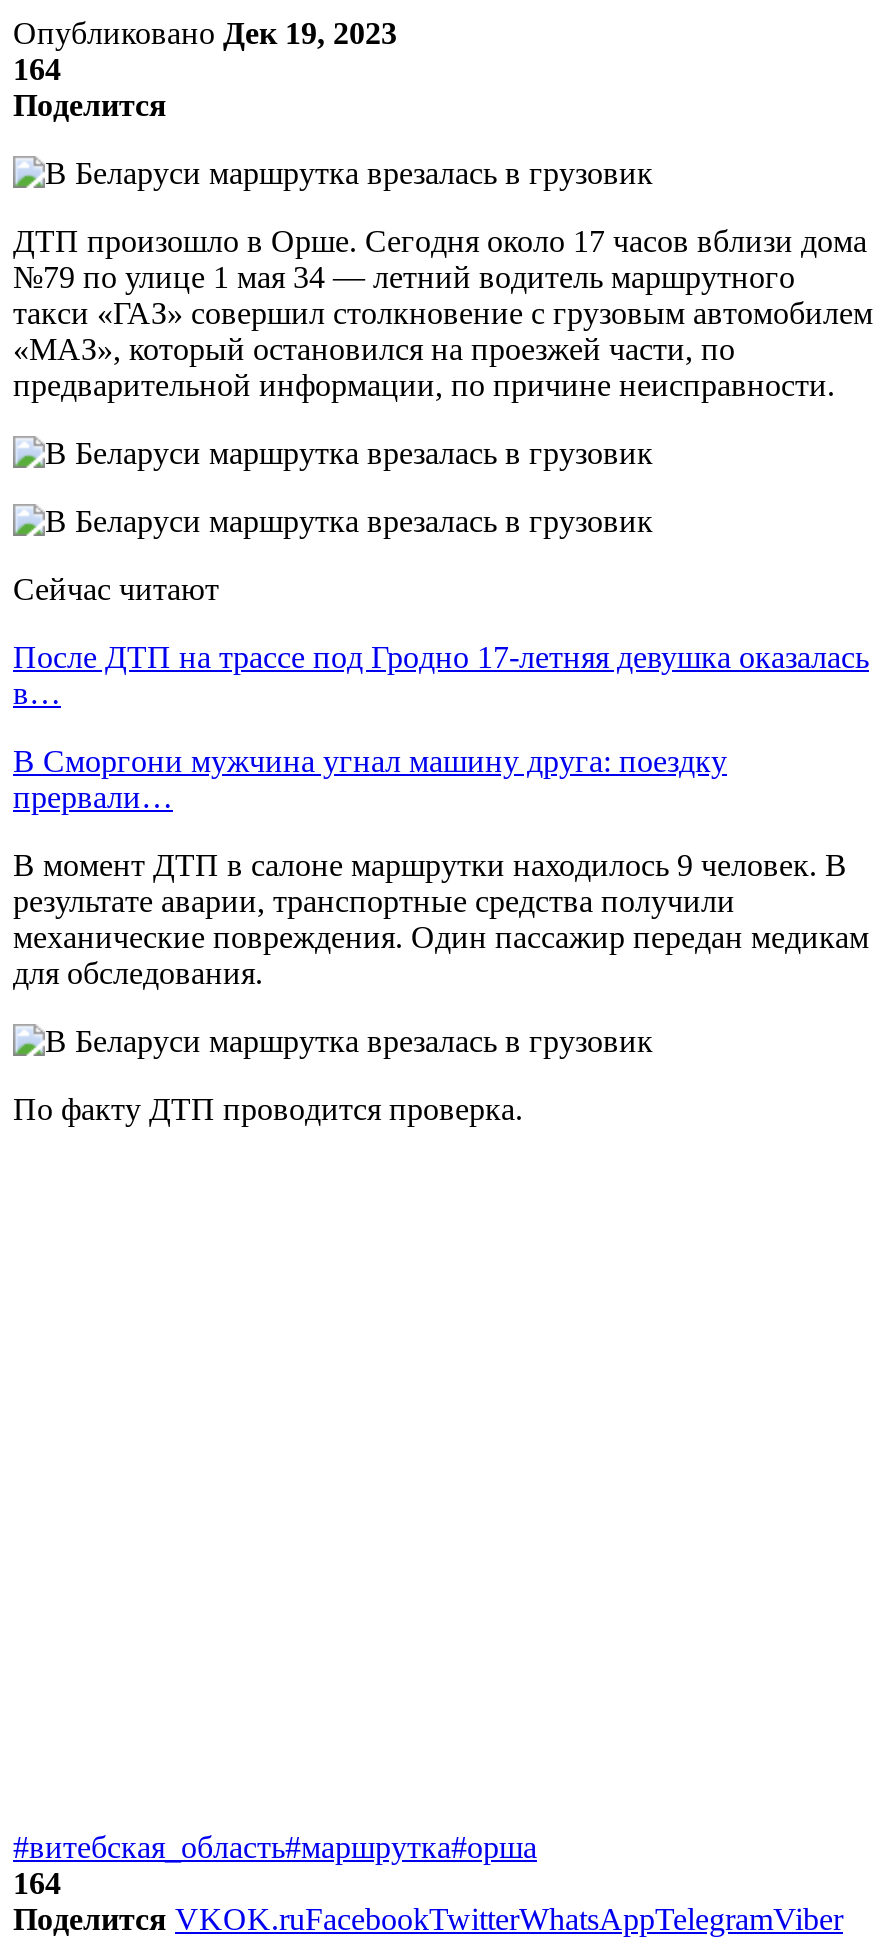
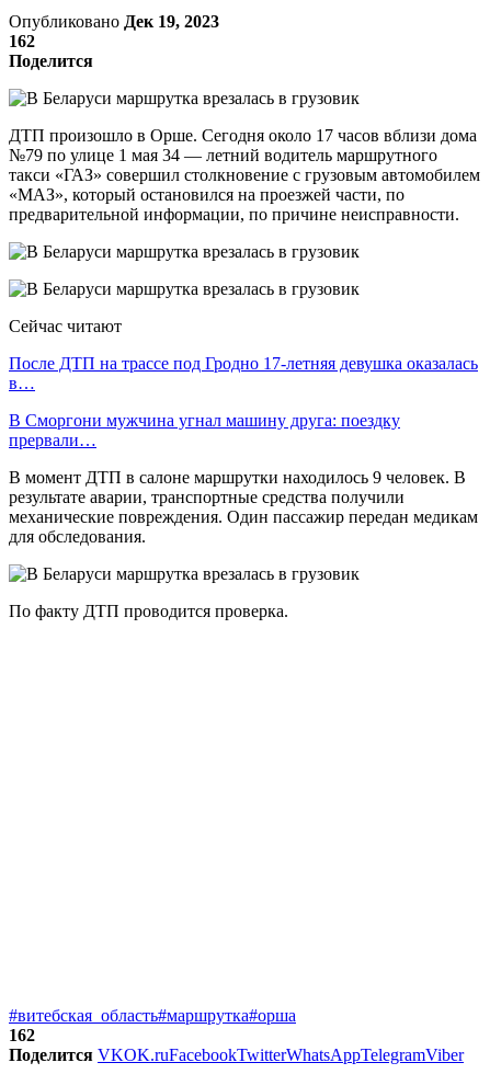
[13,52,61,86] 164 -> [9,32,35,50] 162
[13,1866,61,1900] 164 -> [9,1026,35,1044] 162

